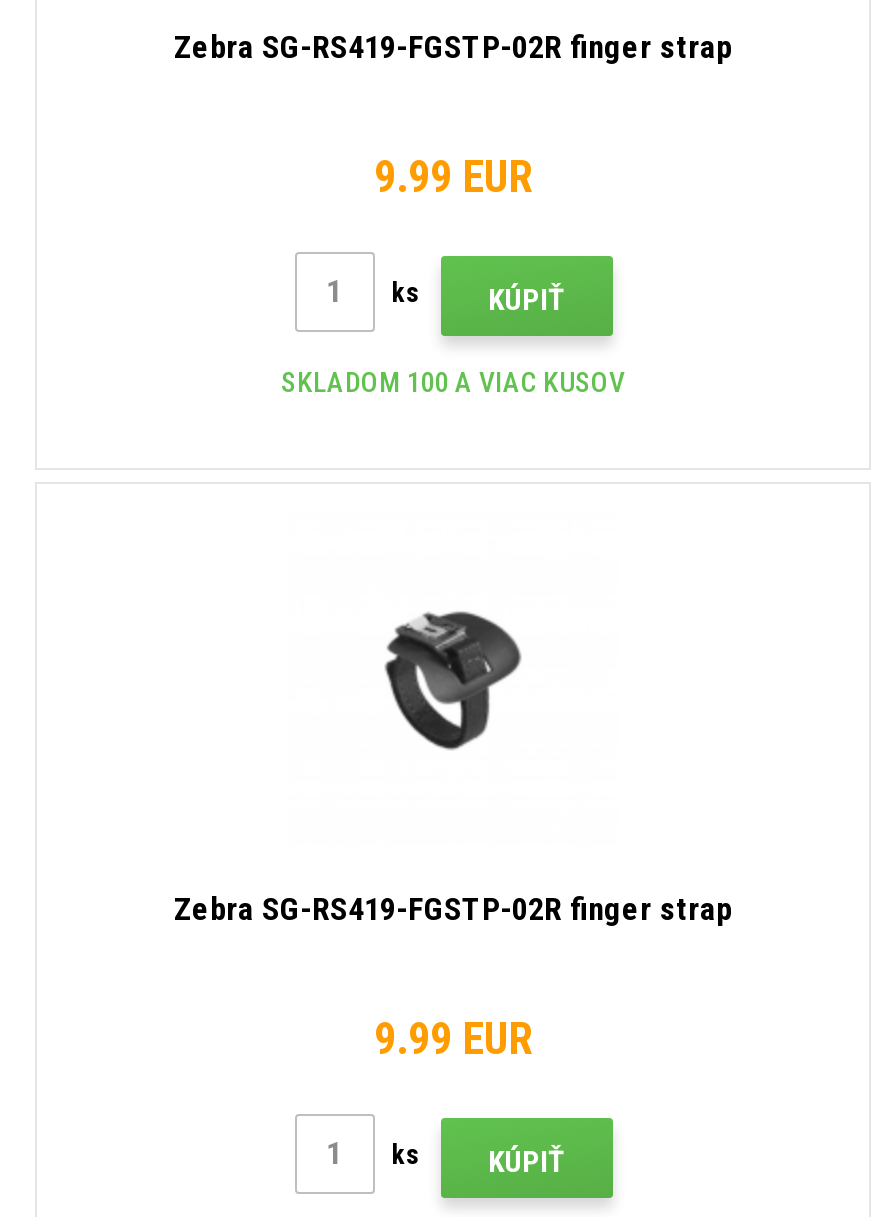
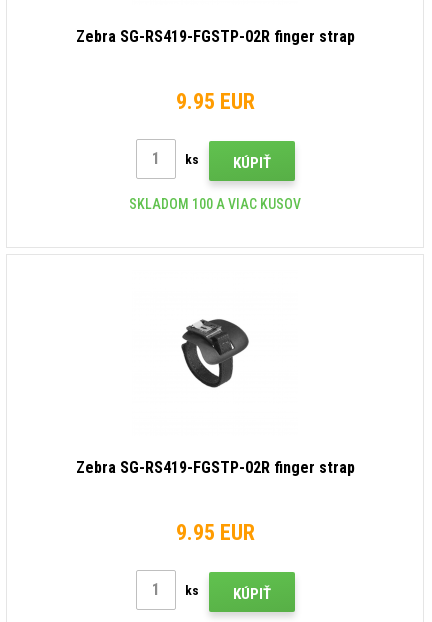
[374,152,532,202] 9.99 EUR -> [175,89,254,114] 9.95 EUR
[374,1014,532,1064] 9.99 EUR -> [175,520,254,545] 9.95 EUR

